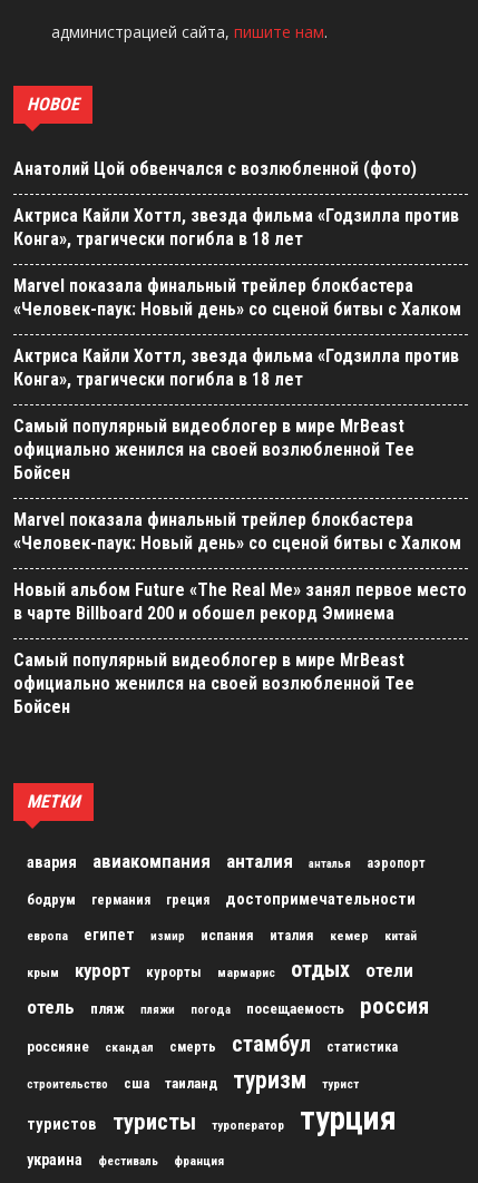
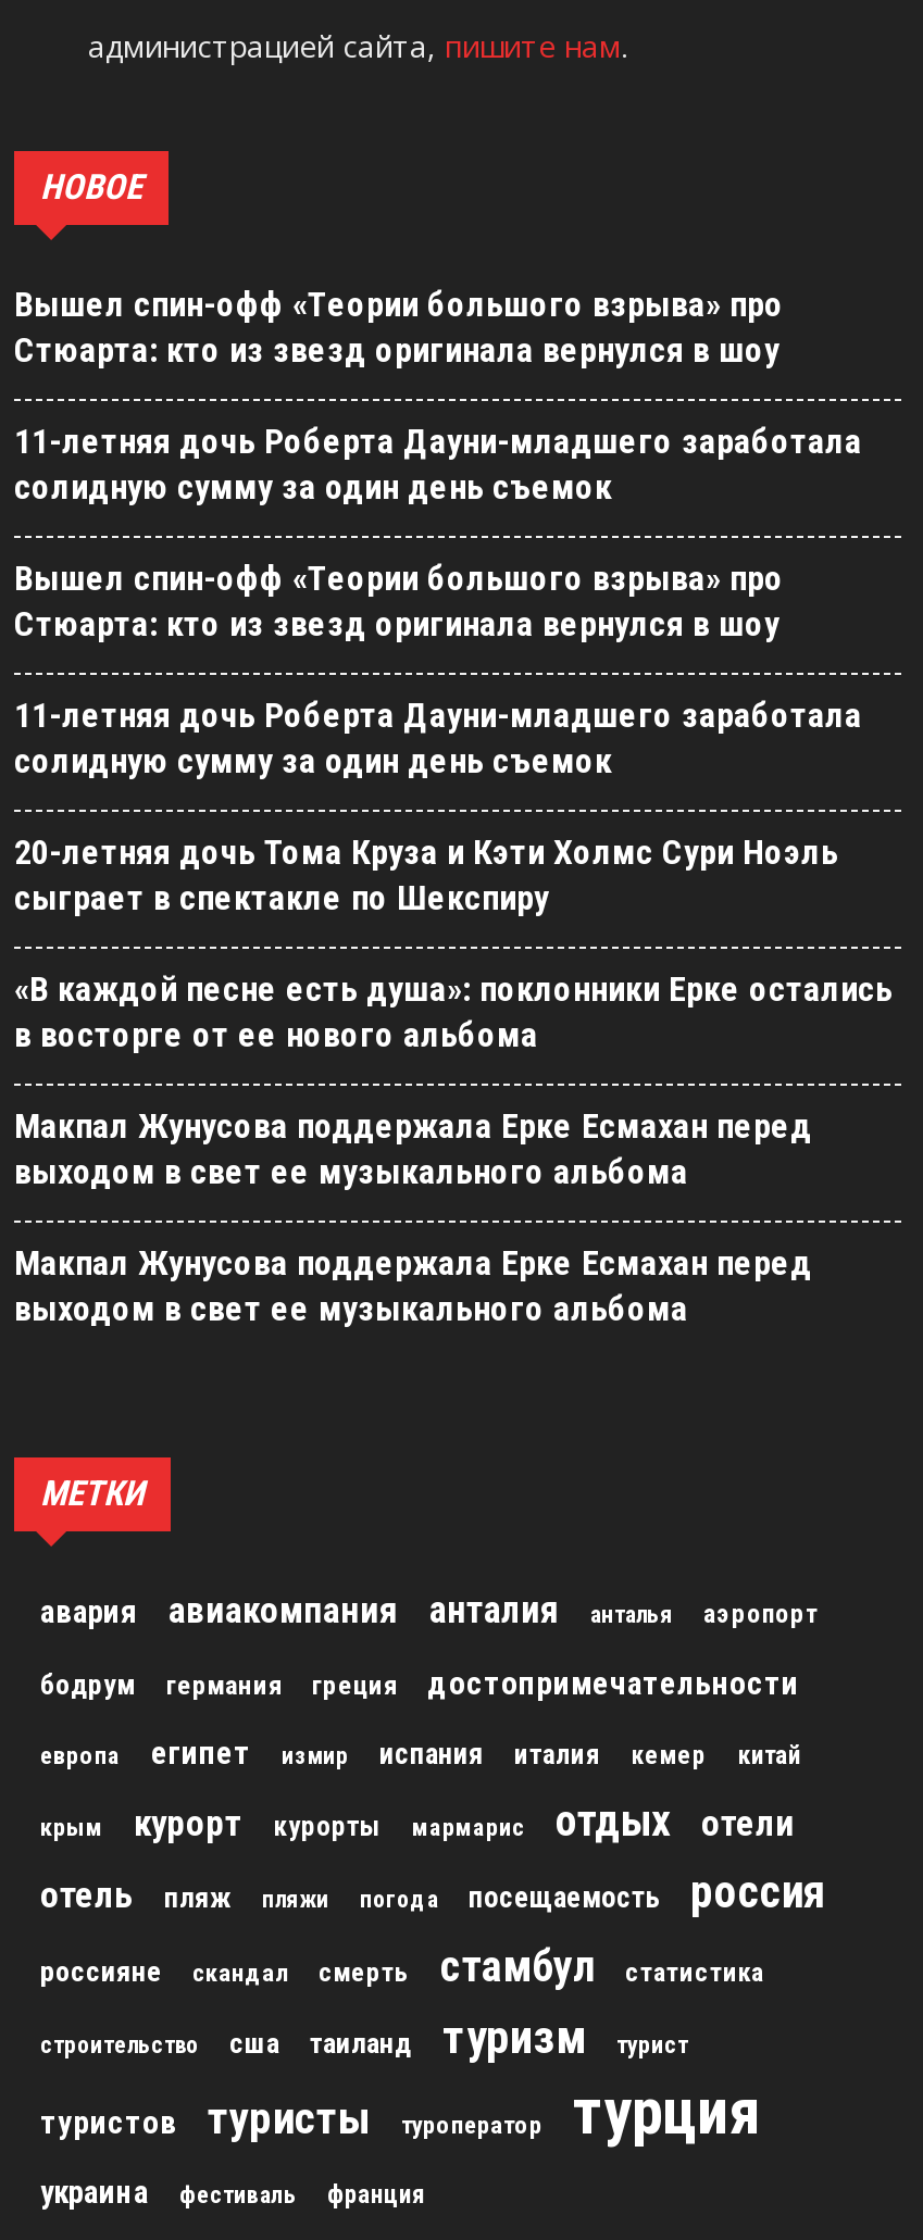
[13,158,417,179] Анатолий Цой обвенчался с возлюбленной (фото) -> [14,284,784,371] Вышел спин-офф «Теории большого взрыва» про | Стюарта: кто из звезд оригинала вернулся в шоу
[13,205,459,250] Актриса Кайли Хоттл, звезда фильма «Годзилла против | Конга», трагически погибла в 18 лет -> [14,421,862,508] 11-летняя дочь Роберта Дауни-младшего заработала | солидную сумму за один день съемок
[13,275,461,320] Marvel показала финальный трейлер блокбастера | «Человек-паук: Новый день» со сценой битвы с Халком -> [14,558,784,645] Вышел спин-офф «Теории большого взрыва» про | Стюарта: кто из звезд оригинала вернулся в шоу
[13,345,459,390] Актриса Кайли Хоттл, звезда фильма «Годзилла против | Конга», трагически погибла в 18 лет -> [14,695,862,782] 11-летняя дочь Роберта Дауни-младшего заработала | солидную сумму за один день съемок
[13,416,414,484] Самый популярный видеоблогер в мире MrBeast | официально женился на своей возлюбленной Тее | Бойсен -> [14,832,838,919] 20-летняя дочь Тома Круза и Кэти Холмс Сури Ноэль | сыграет в спектакле по Шекспиру
[13,509,461,554] Marvel показала финальный трейлер блокбастера | «Человек-паук: Новый день» со сценой битвы с Халком -> [14,969,893,1056] «В каждой песне есть душа»: поклонники Ерке остались | в восторге от ее нового альбома
[13,579,467,624] Новый альбом Future «The Real Me» занял первое место | в чарте Billboard 200 и обошел рекорд Эминема -> [14,1106,812,1192] Макпал Жунусова поддержала Ерке Есмахан перед | выходом в свет ее музыкального альбома
[13,650,414,717] Самый популярный видеоблогер в мире MrBeast | официально женился на своей возлюбленной Тее | Бойсен -> [14,1242,812,1329] Макпал Жунусова поддержала Ерке Есмахан перед | выходом в свет ее музыкального альбома

